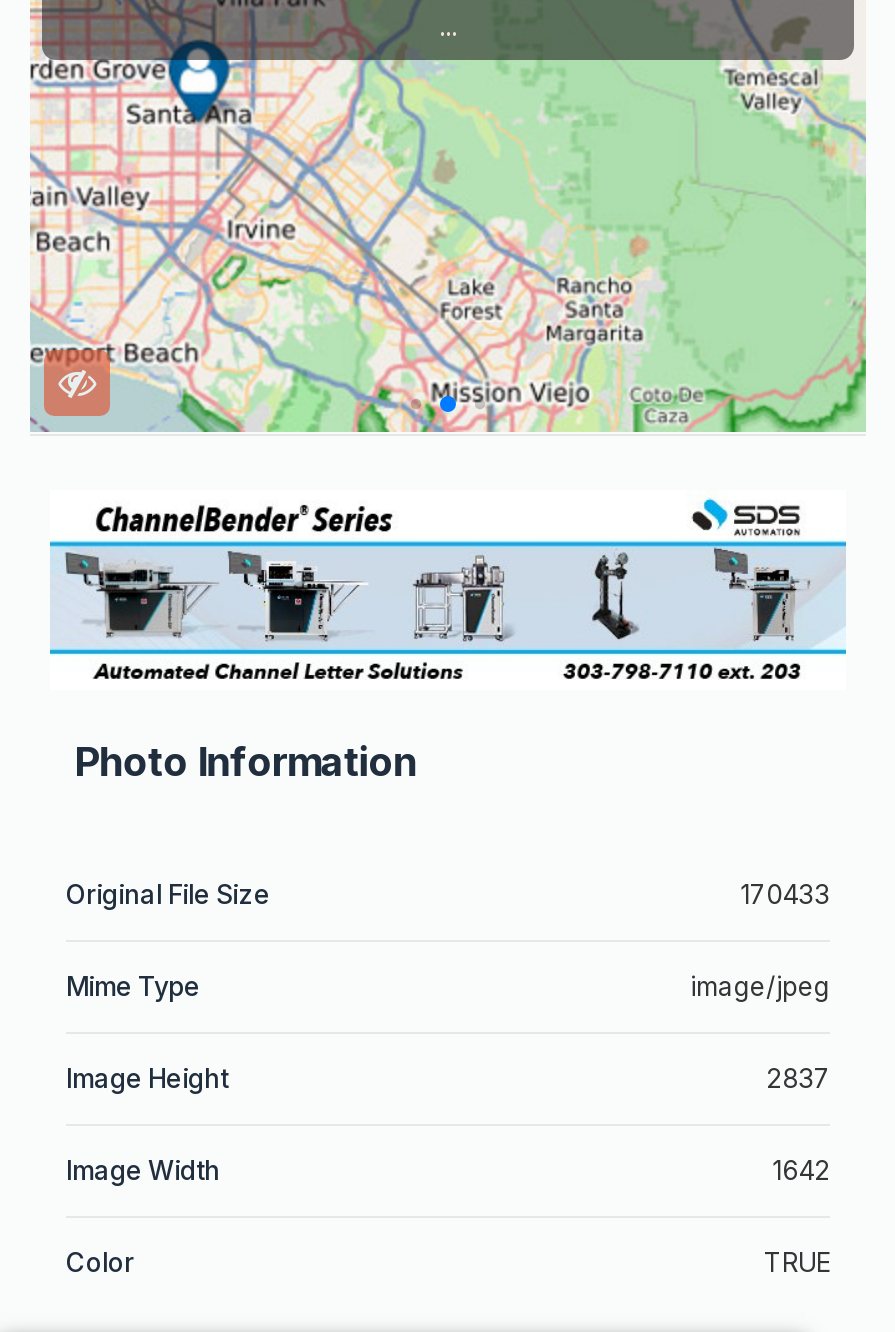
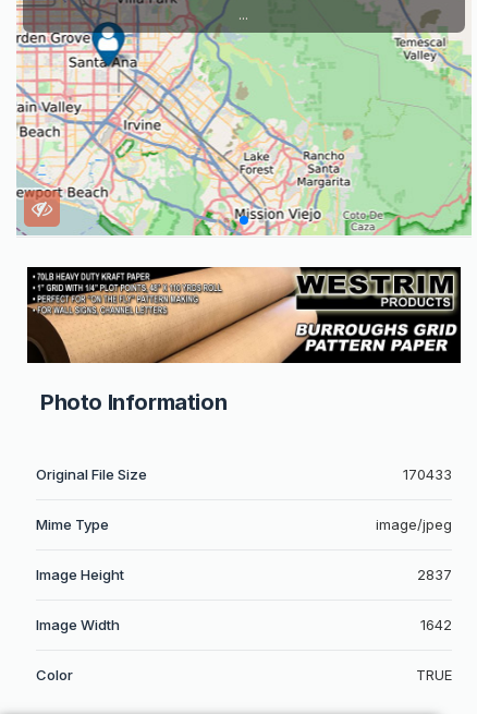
[48,496,848,682] [image] -> [26,266,462,364] [image]

